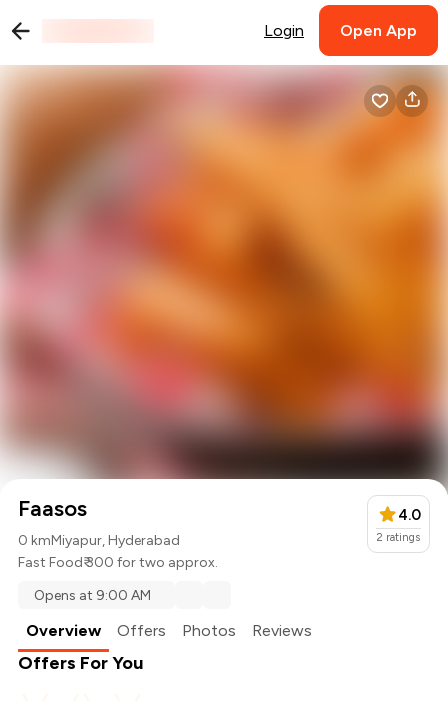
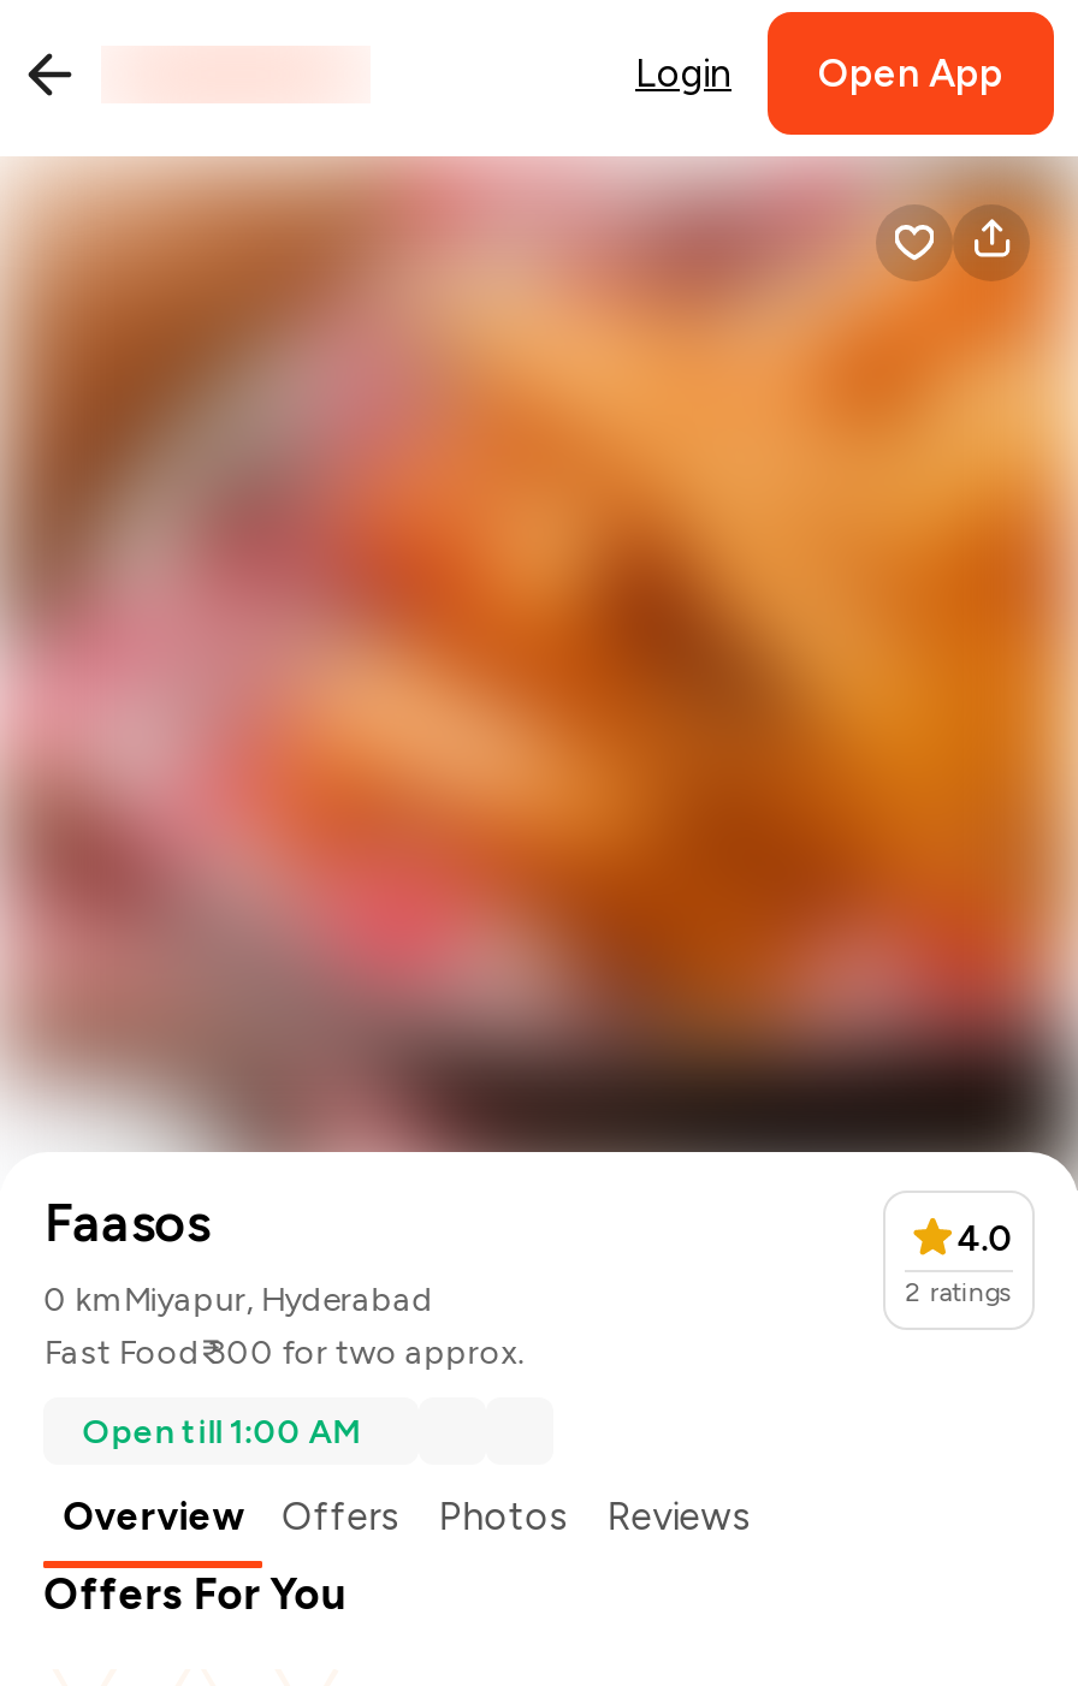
[34,587,151,604] Opens at 9:00 AM -> [83,1411,362,1452] Open till 1:00 AM

